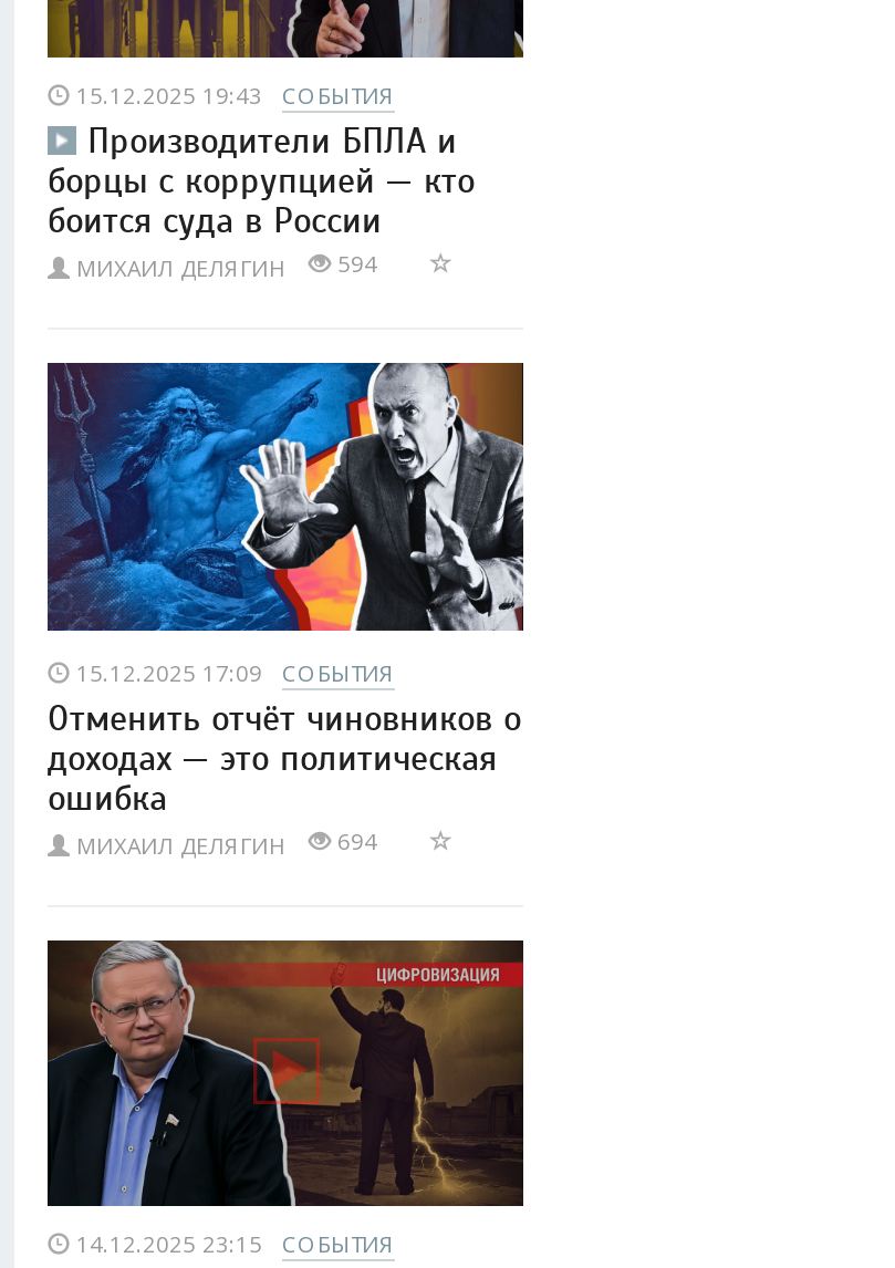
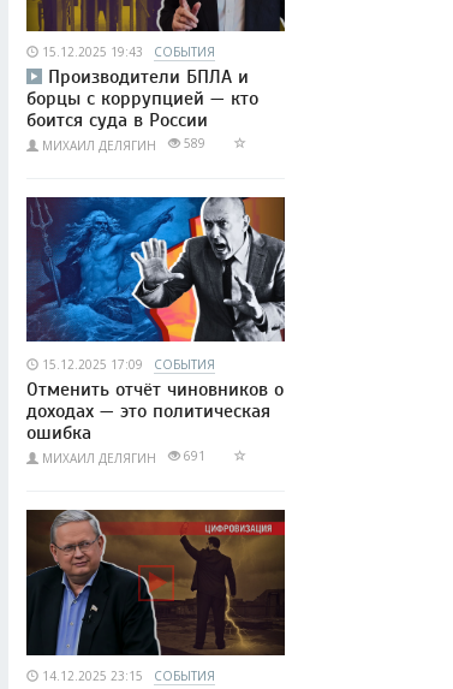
[76,248,391,283] МИХАИЛ ДЕЛЯГИН 594 -> [42,135,213,154] МИХАИЛ ДЕЛЯГИН 589
[76,824,391,860] МИХАИЛ ДЕЛЯГИН 694 -> [42,448,213,467] МИХАИЛ ДЕЛЯГИН 691

